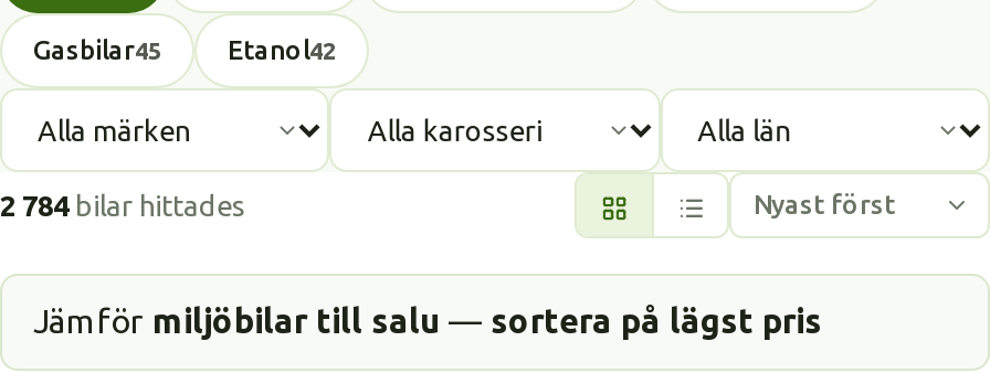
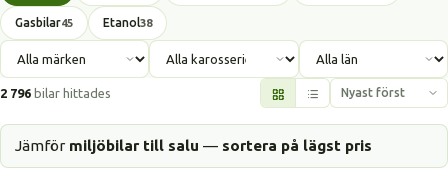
[228,35,336,64] Etanol 42 -> [103,16,152,29] Etanol 38
[0,189,245,220] 2 784 bilar hittades -> [0,85,111,99] 2 796 bilar hittades

